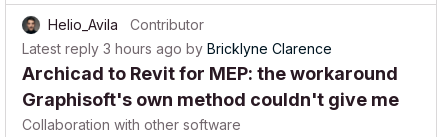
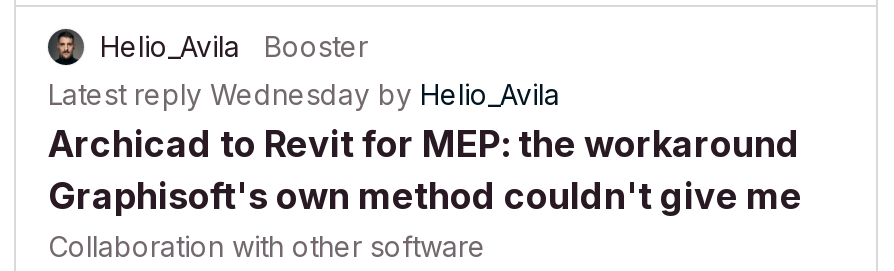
[22,16,332,57] Contributor | Latest reply 3 hours ago by Bricklyne Clarence -> [48,29,560,111] Booster | Latest reply Wednesday by Helio_Avila

